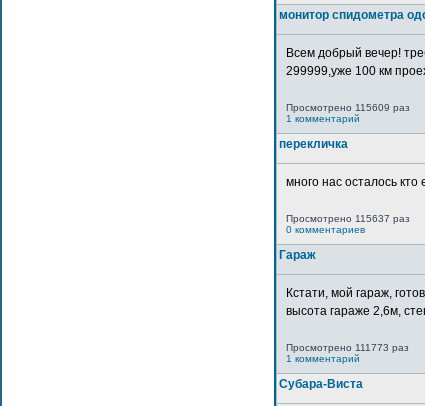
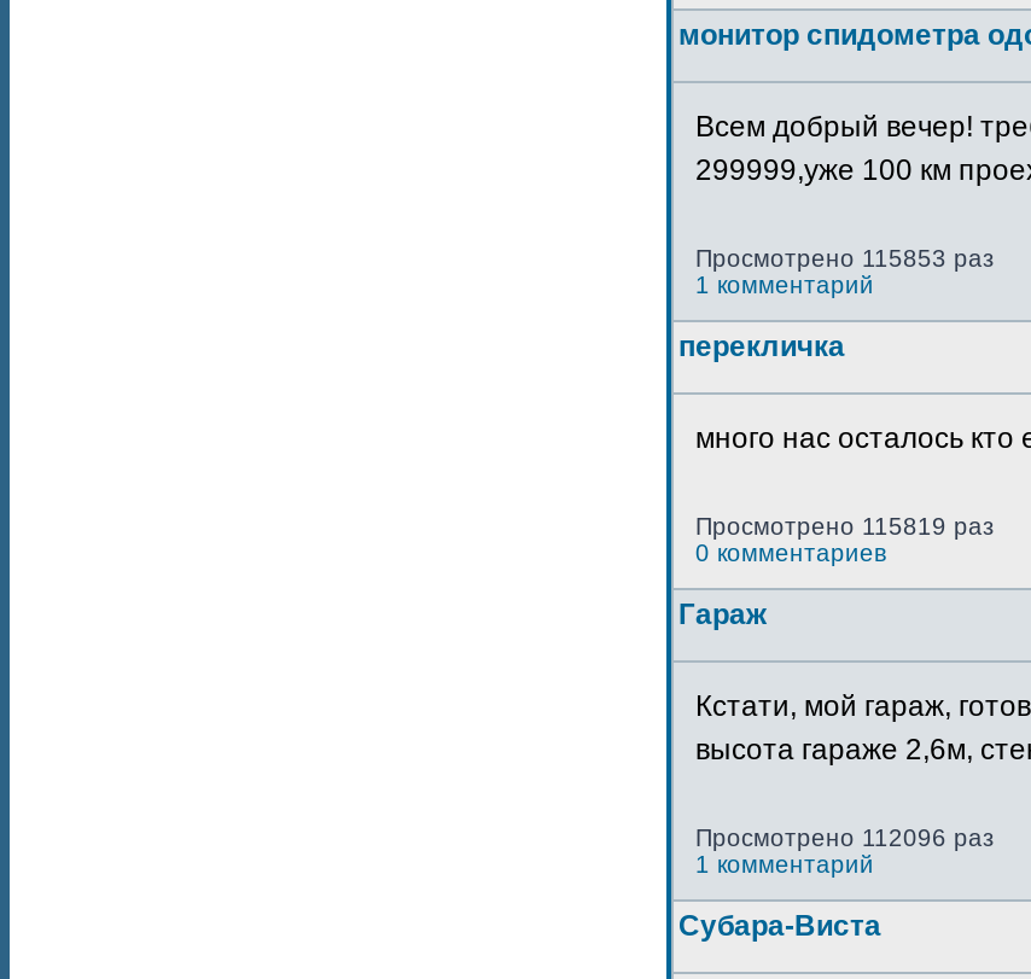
[286,102,410,113] Просмотрено 115609 раз -> [695,245,995,272] Просмотрено 115853 раз
[286,213,410,224] Просмотрено 115637 раз -> [695,513,995,540] Просмотрено 115819 раз
[286,342,409,353] Просмотрено 111773 раз -> [695,824,995,851] Просмотрено 112096 раз

